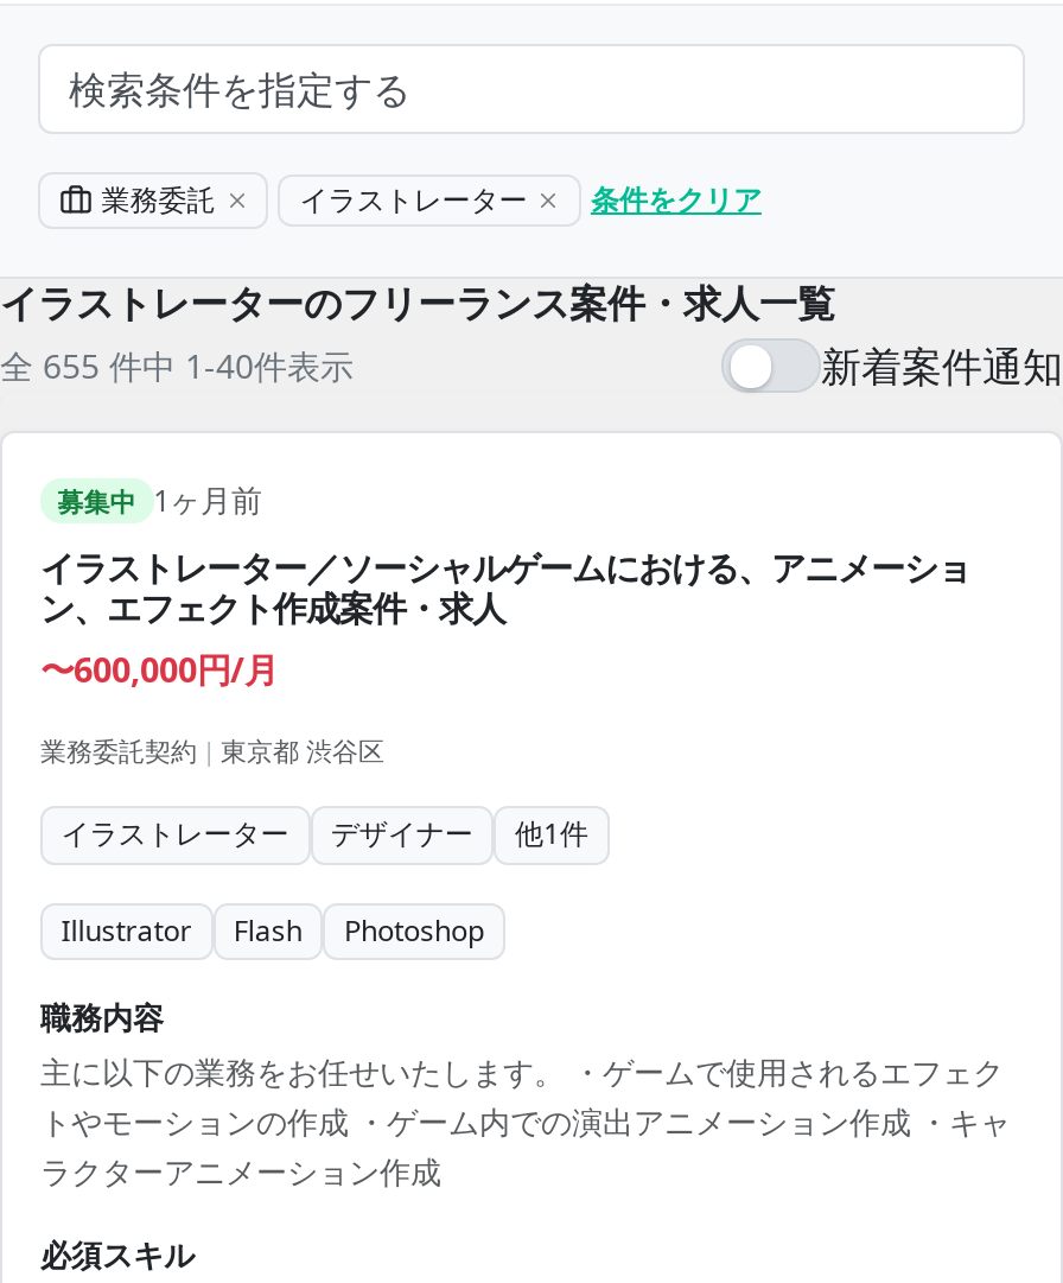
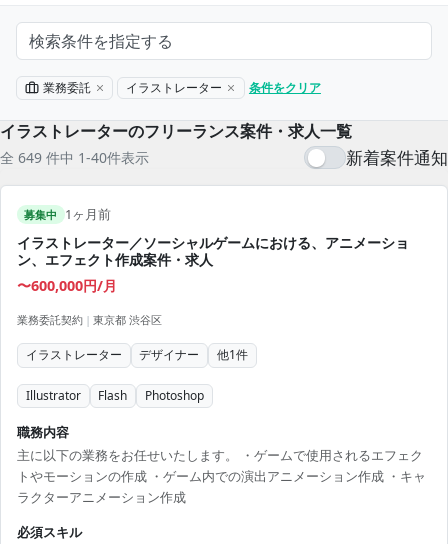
[0,342,354,387] 全 655 件中 1-40件表示 -> [0,148,149,167] 全 649 件中 1-40件表示

